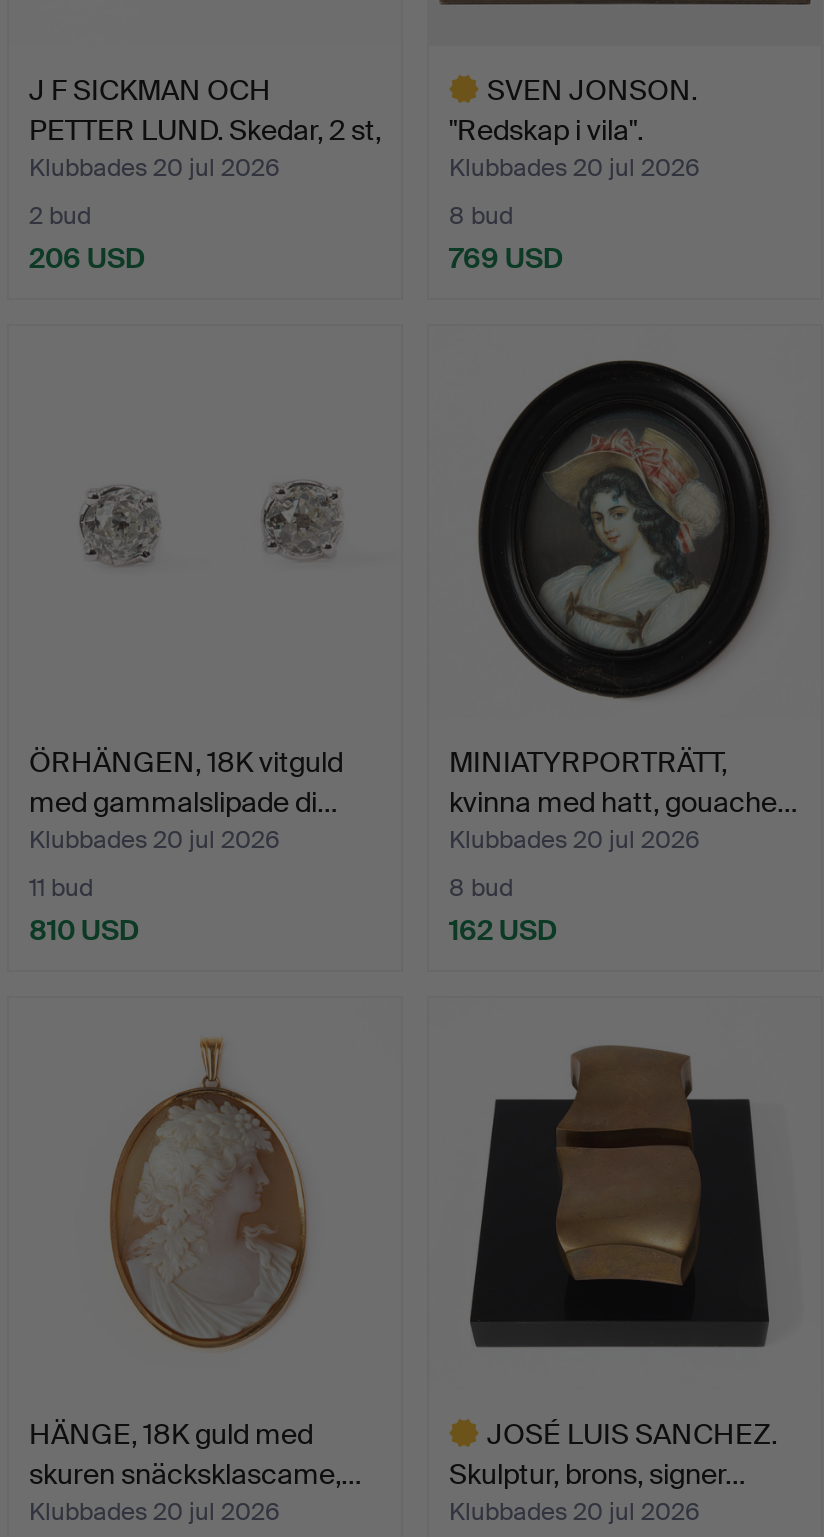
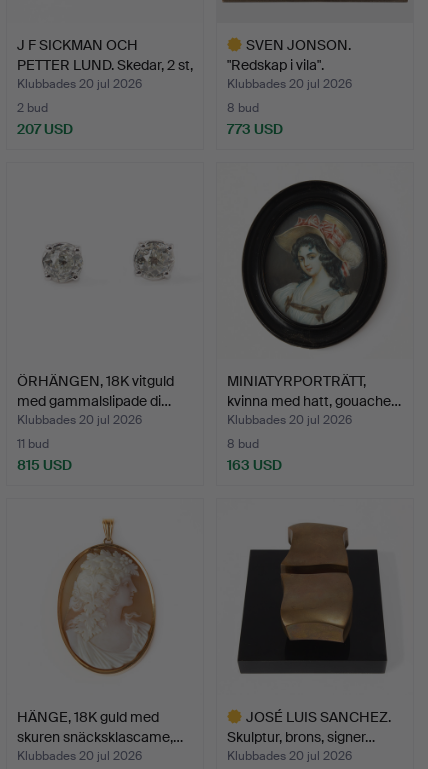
[29,239,145,275] 206 USD -> [17,120,73,138] 207 USD
[449,239,563,275] 769 USD -> [227,120,283,138] 773 USD
[29,912,139,948] 810 USD -> [17,456,72,474] 815 USD
[449,912,557,948] 162 USD -> [227,456,282,474] 163 USD

